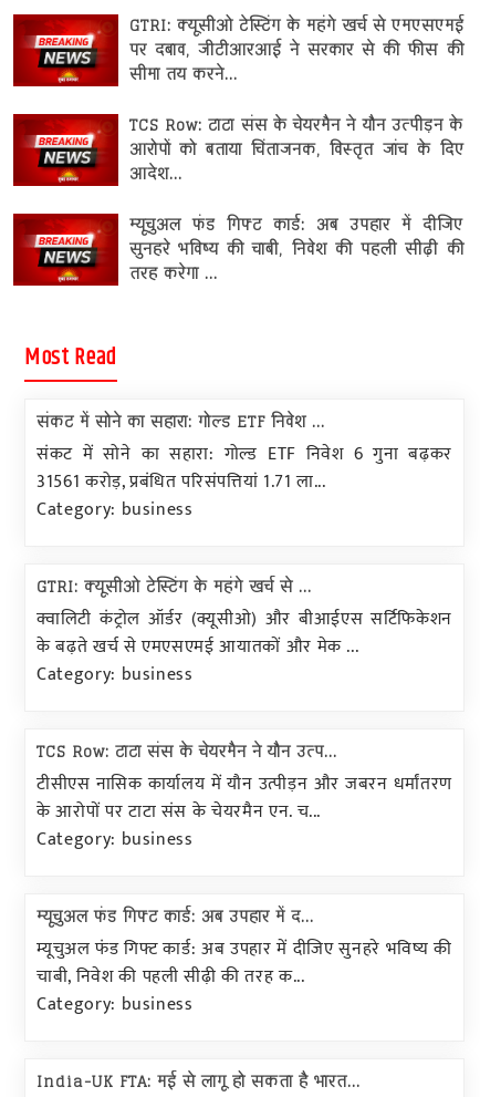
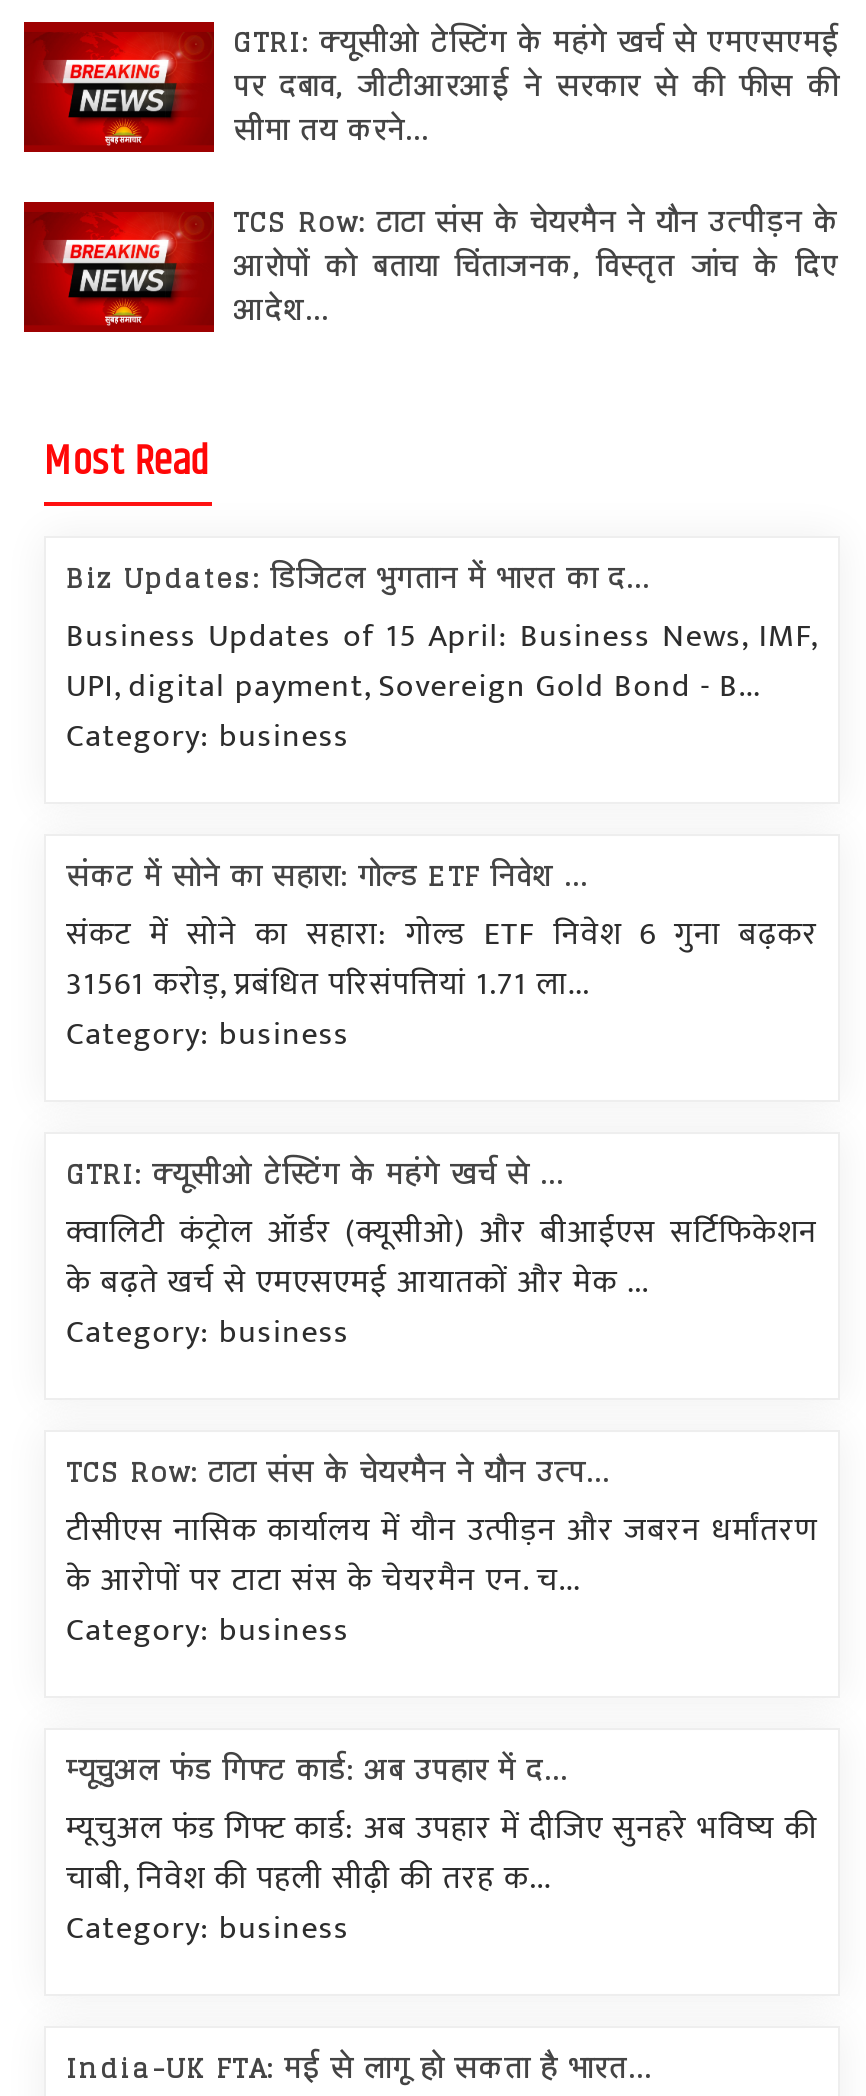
moved [15,218,117,283] -> [28,210,212,328]: [image]
[129,212,464,287] म्यूचुअल फंड गिफ्ट कार्ड: अब उपहार में दीजिए | सुनहरे भविष्य की चाबी, निवेश की पहली सीढ़ी की | तरह करेगा ... -> none
moved [24,340,117,375] -> [44,430,212,494]: Most Read
none -> [66,556,818,764] Biz Updates: डिजिटल भुगतान में भारत का द... | Business Updates of 15 April: Business News, IMF, | UPI, digital payment, Sovereign Gold Bond - B... | Category: business

